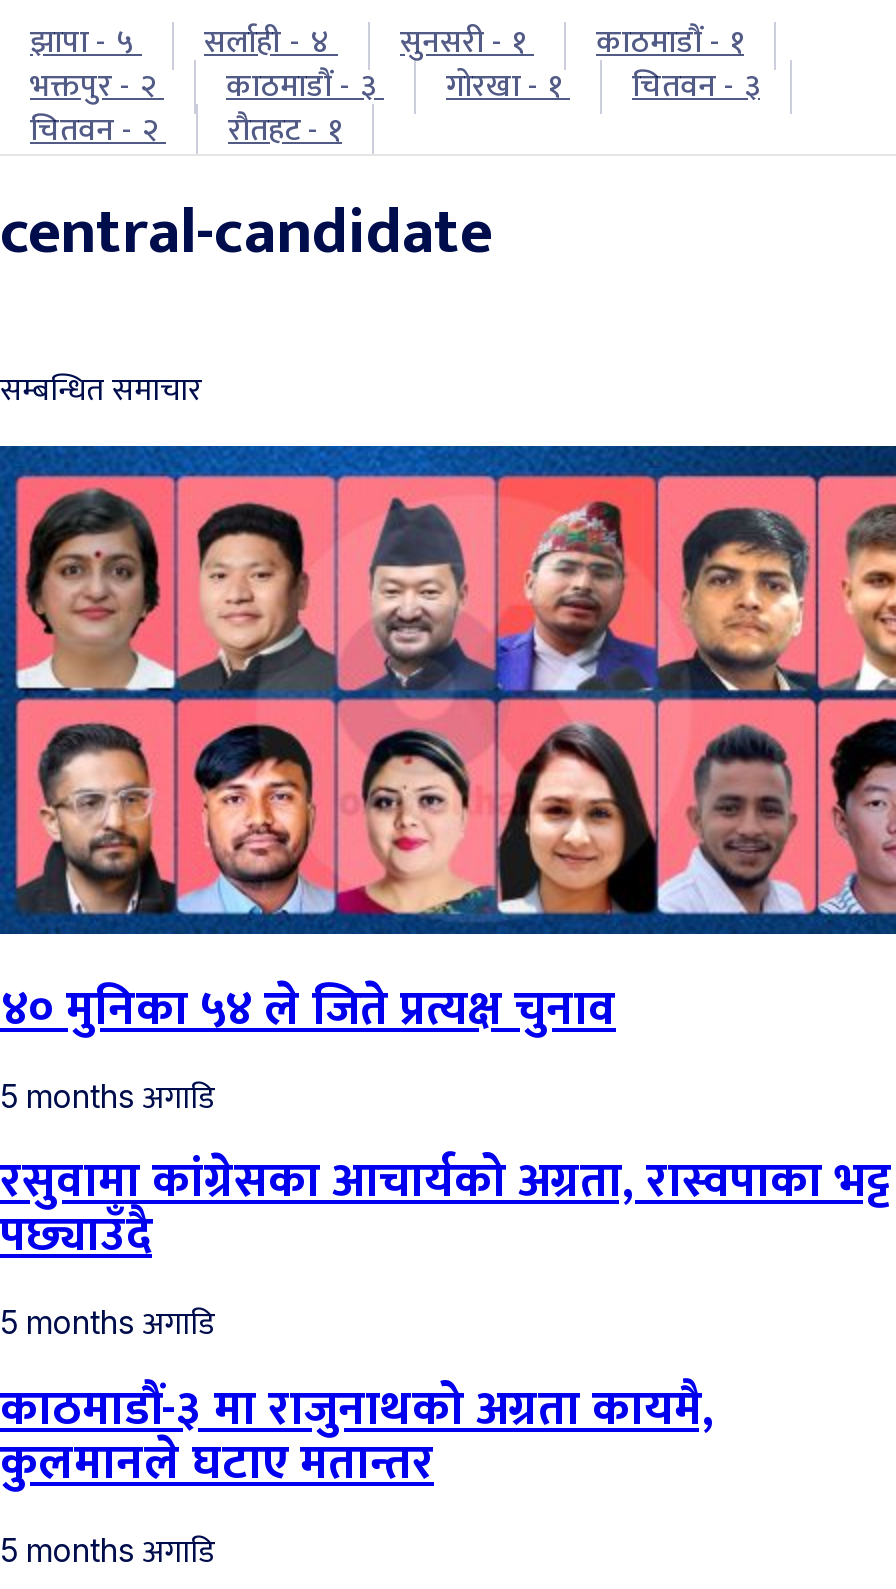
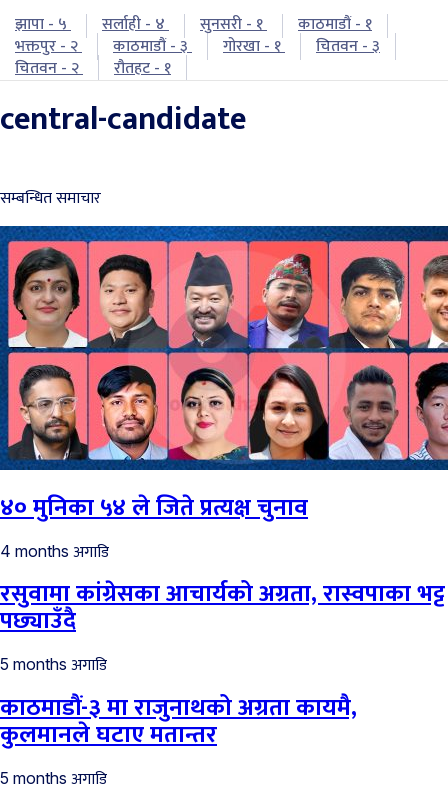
[0,1071,214,1125] 5 months अगाडि -> [0,538,109,565] 4 months अगाडि

